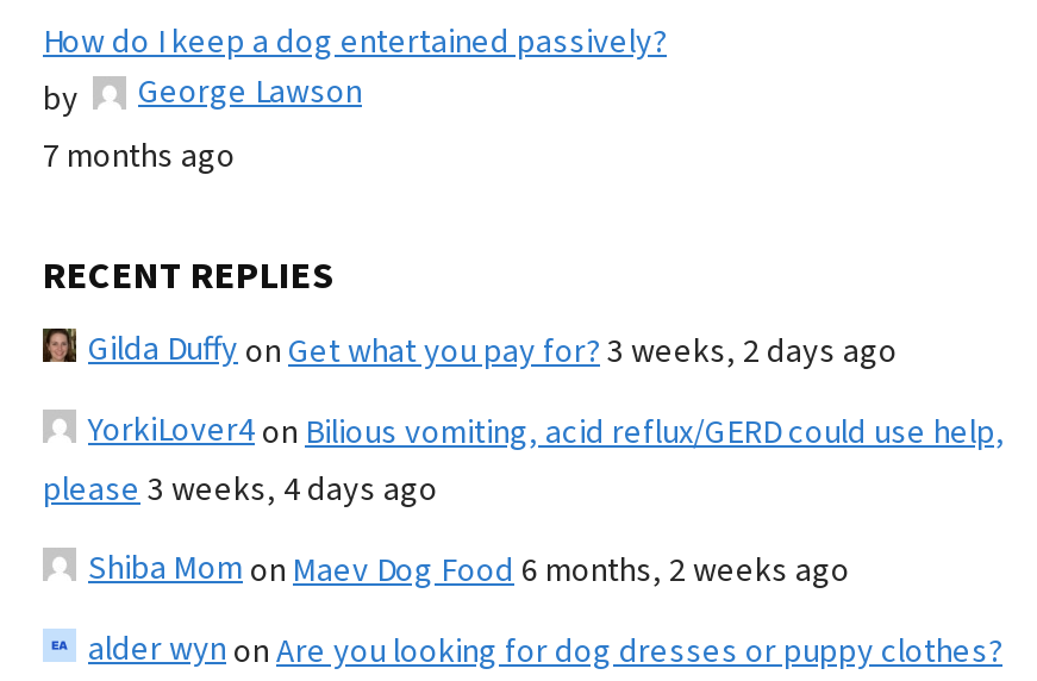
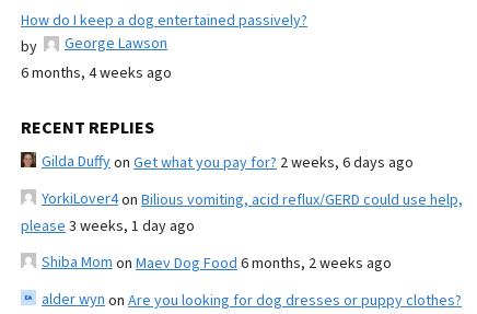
[43,133,236,180] 7 months ago -> [21,62,172,84] 6 months, 4 weeks ago
[88,325,898,376] Gilda Duffyon Get what you pay for? 3 weeks, 2 days ago -> [42,151,414,174] Gilda Duffyon Get what you pay for? 2 weeks, 6 days ago
[43,466,438,514] please 3 weeks, 4 days ago -> [21,215,195,237] please 3 weeks, 1 day ago

